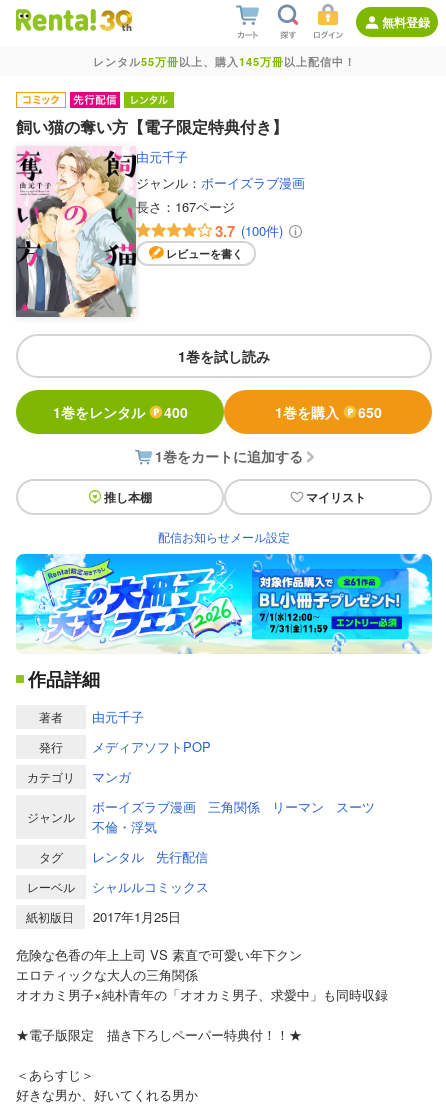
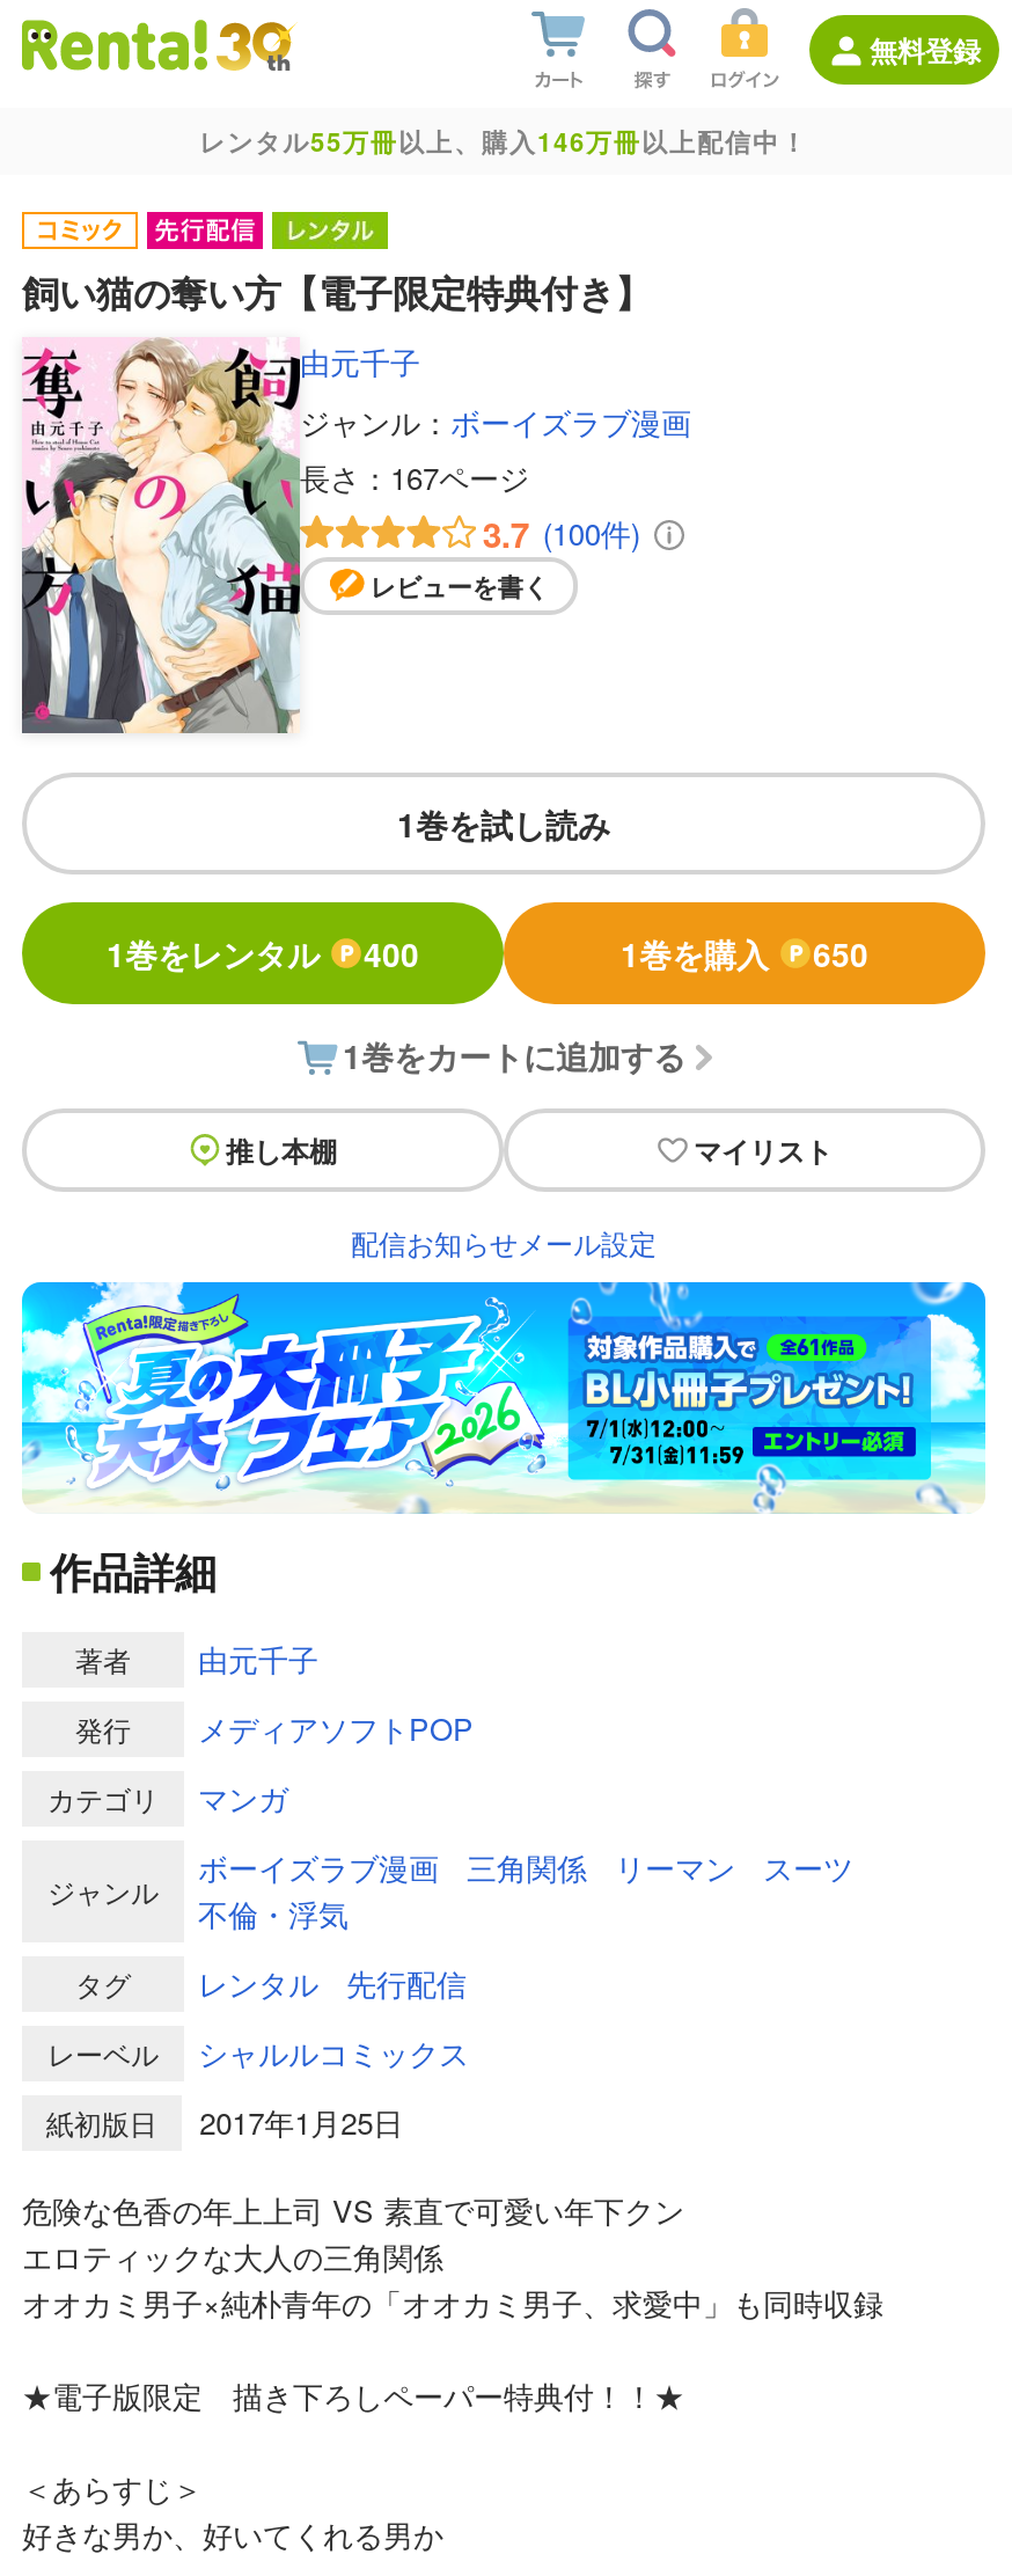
[92,54,355,69] レンタル55万冊以上、購入145万冊以上配信中！ -> [199,124,808,159] レンタル55万冊以上、購入146万冊以上配信中！

